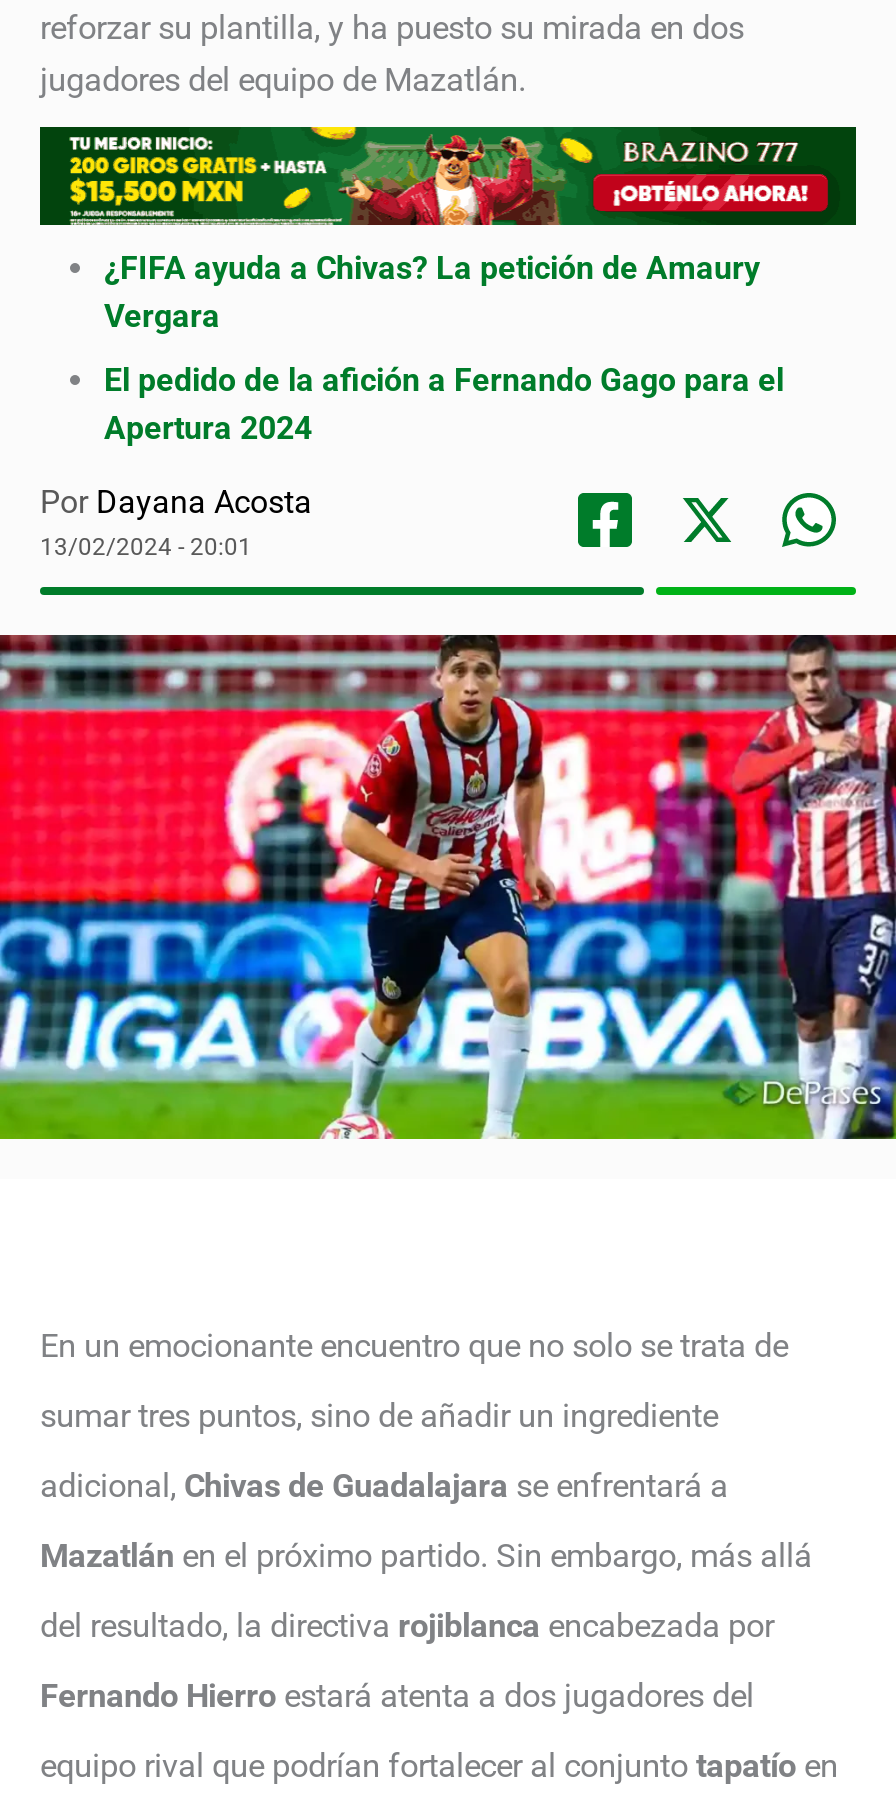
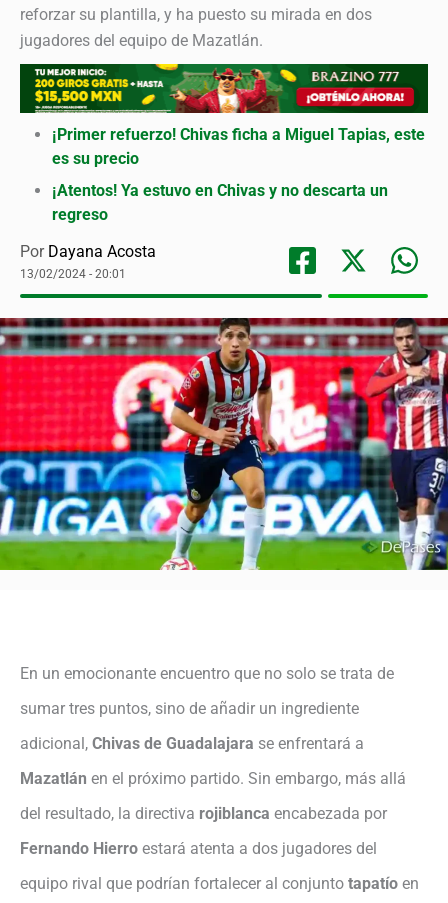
[104,249,760,335] ¿FIFA ayuda a Chivas? La petición de Amaury | Vergara -> [52,125,425,168] ¡Primer refuerzo! Chivas ficha a Miguel Tapias, este | es su precio
[104,361,784,447] El pedido de la afición a Fernando Gago para el | Apertura 2024 -> [52,181,388,224] ¡Atentos! Ya estuvo en Chivas y no descarta un | regreso

